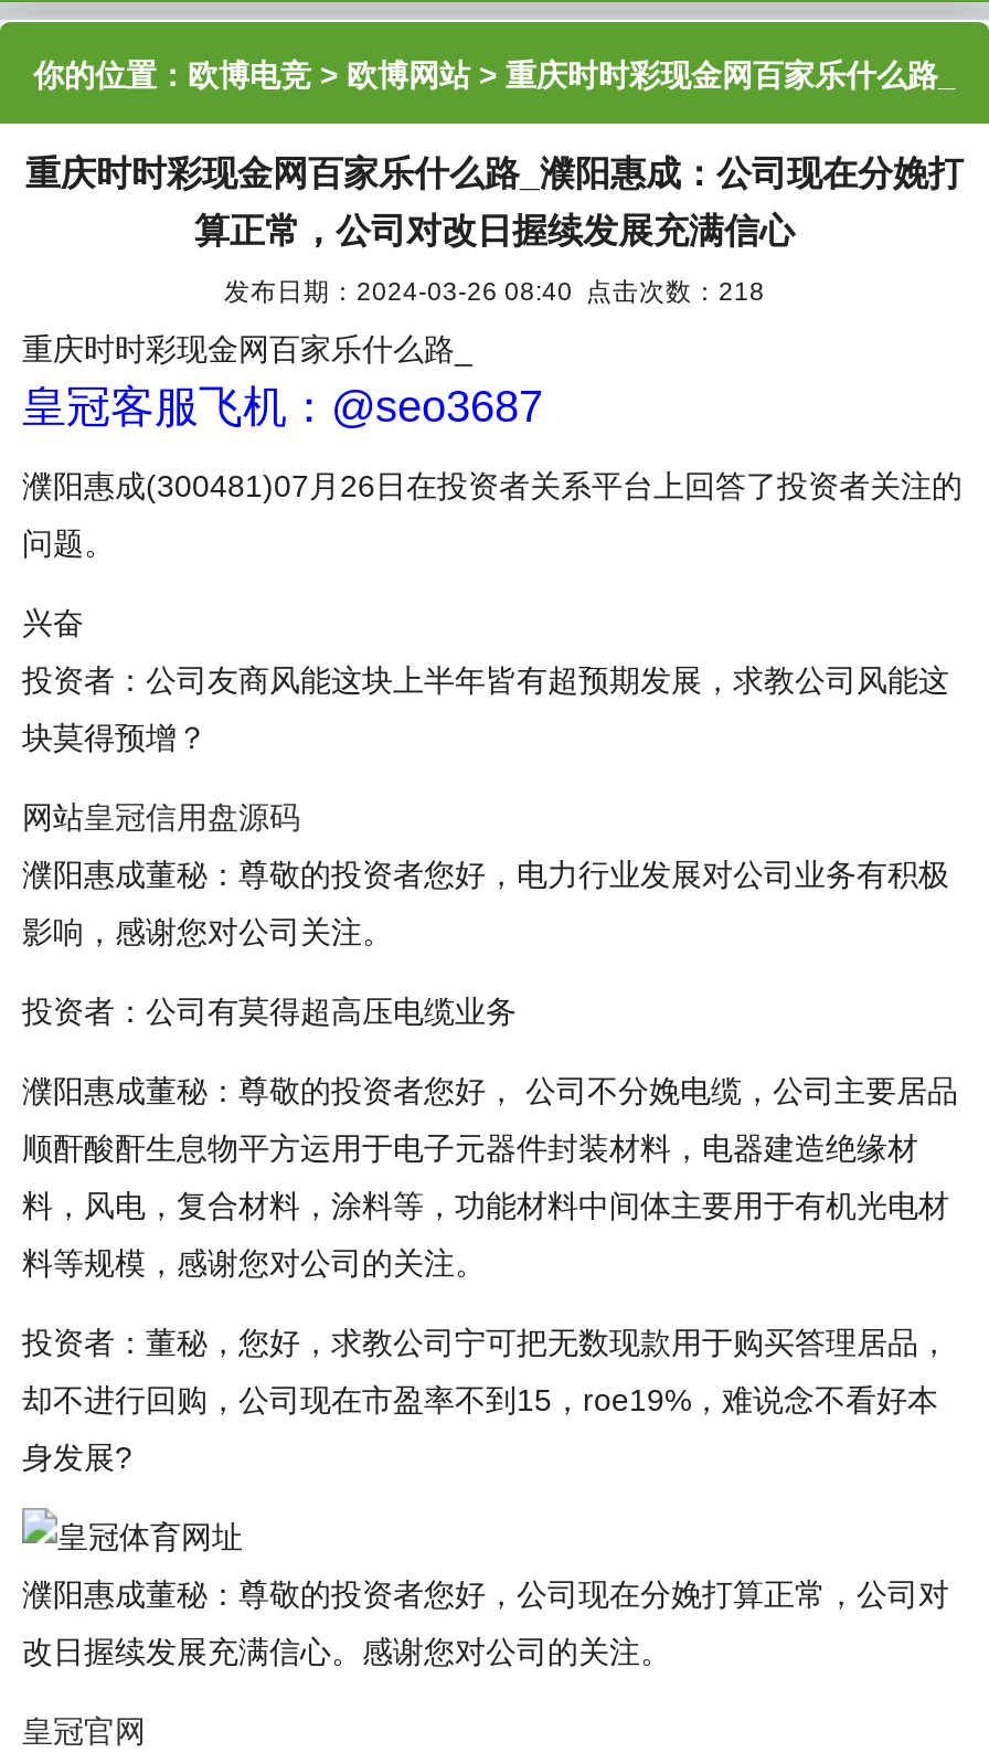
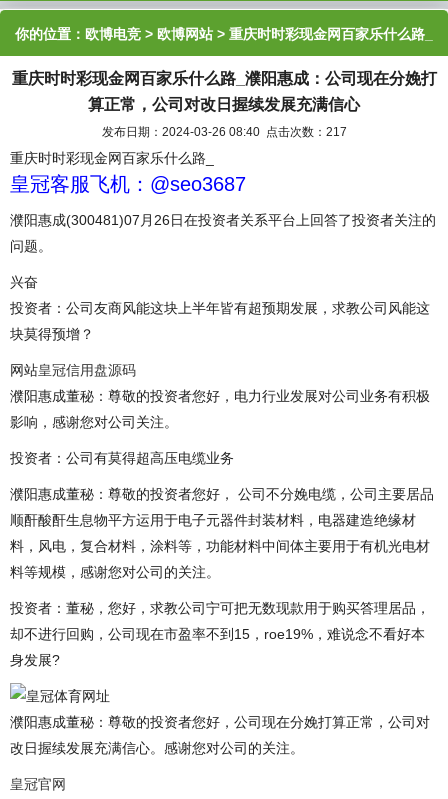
[224,276,765,305] 发布日期：2024-03-26 08:40 点击次数：218 -> [101,125,346,138] 发布日期：2024-03-26 08:40 点击次数：217

